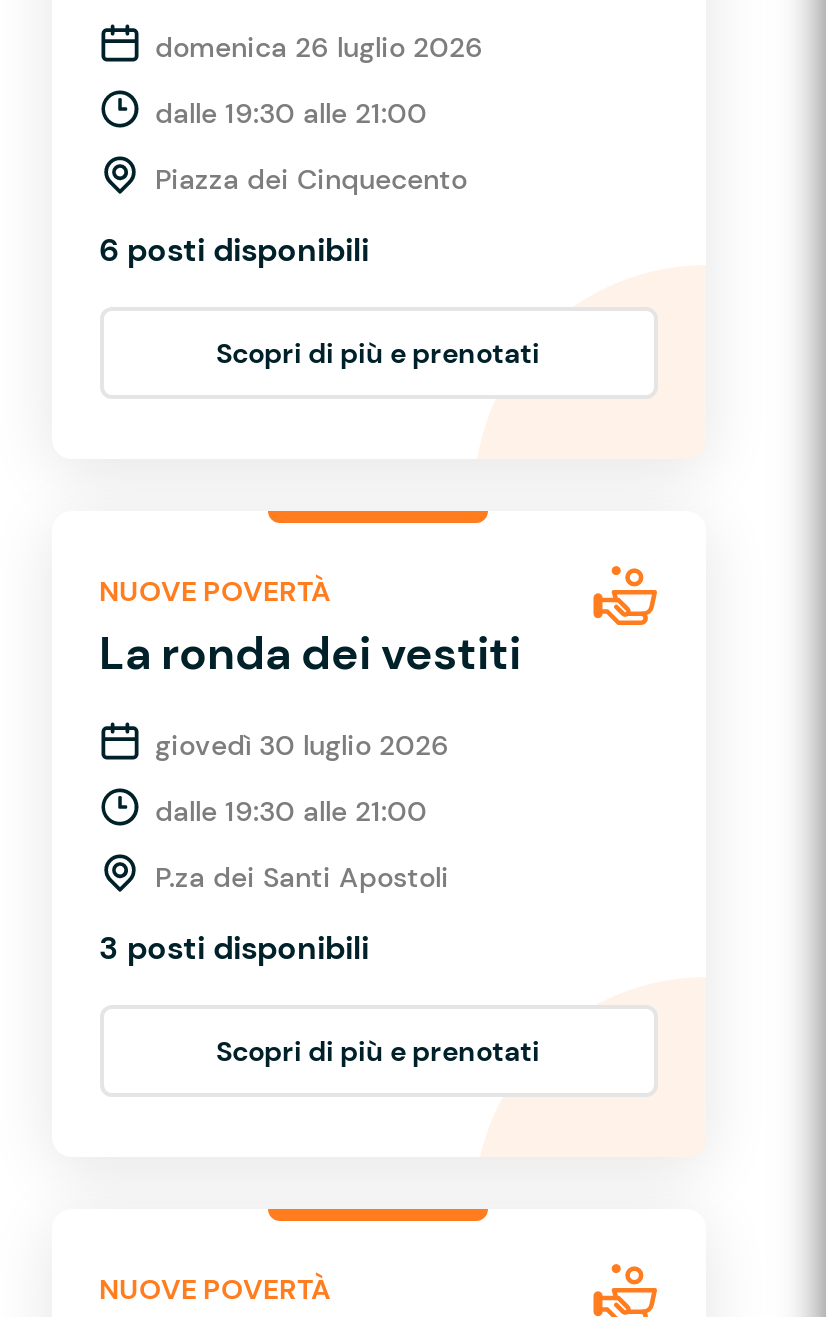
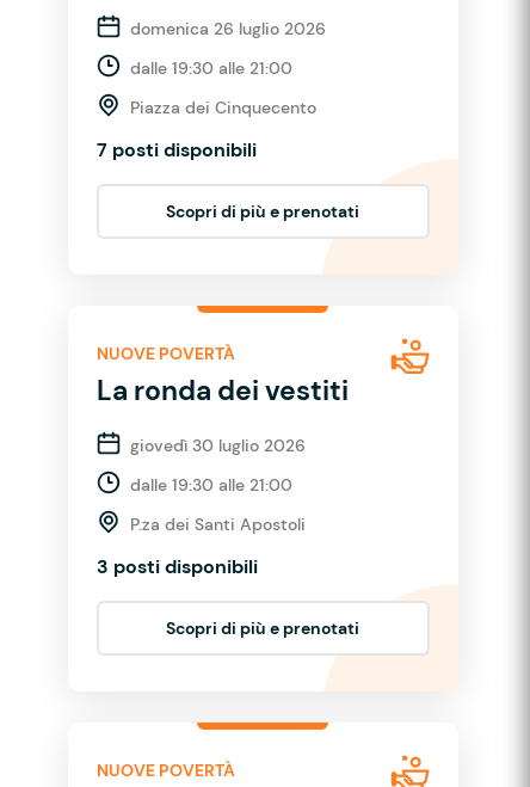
[99,228,369,270] 6 posti disponibili -> [96,137,256,162] 7 posti disponibili

